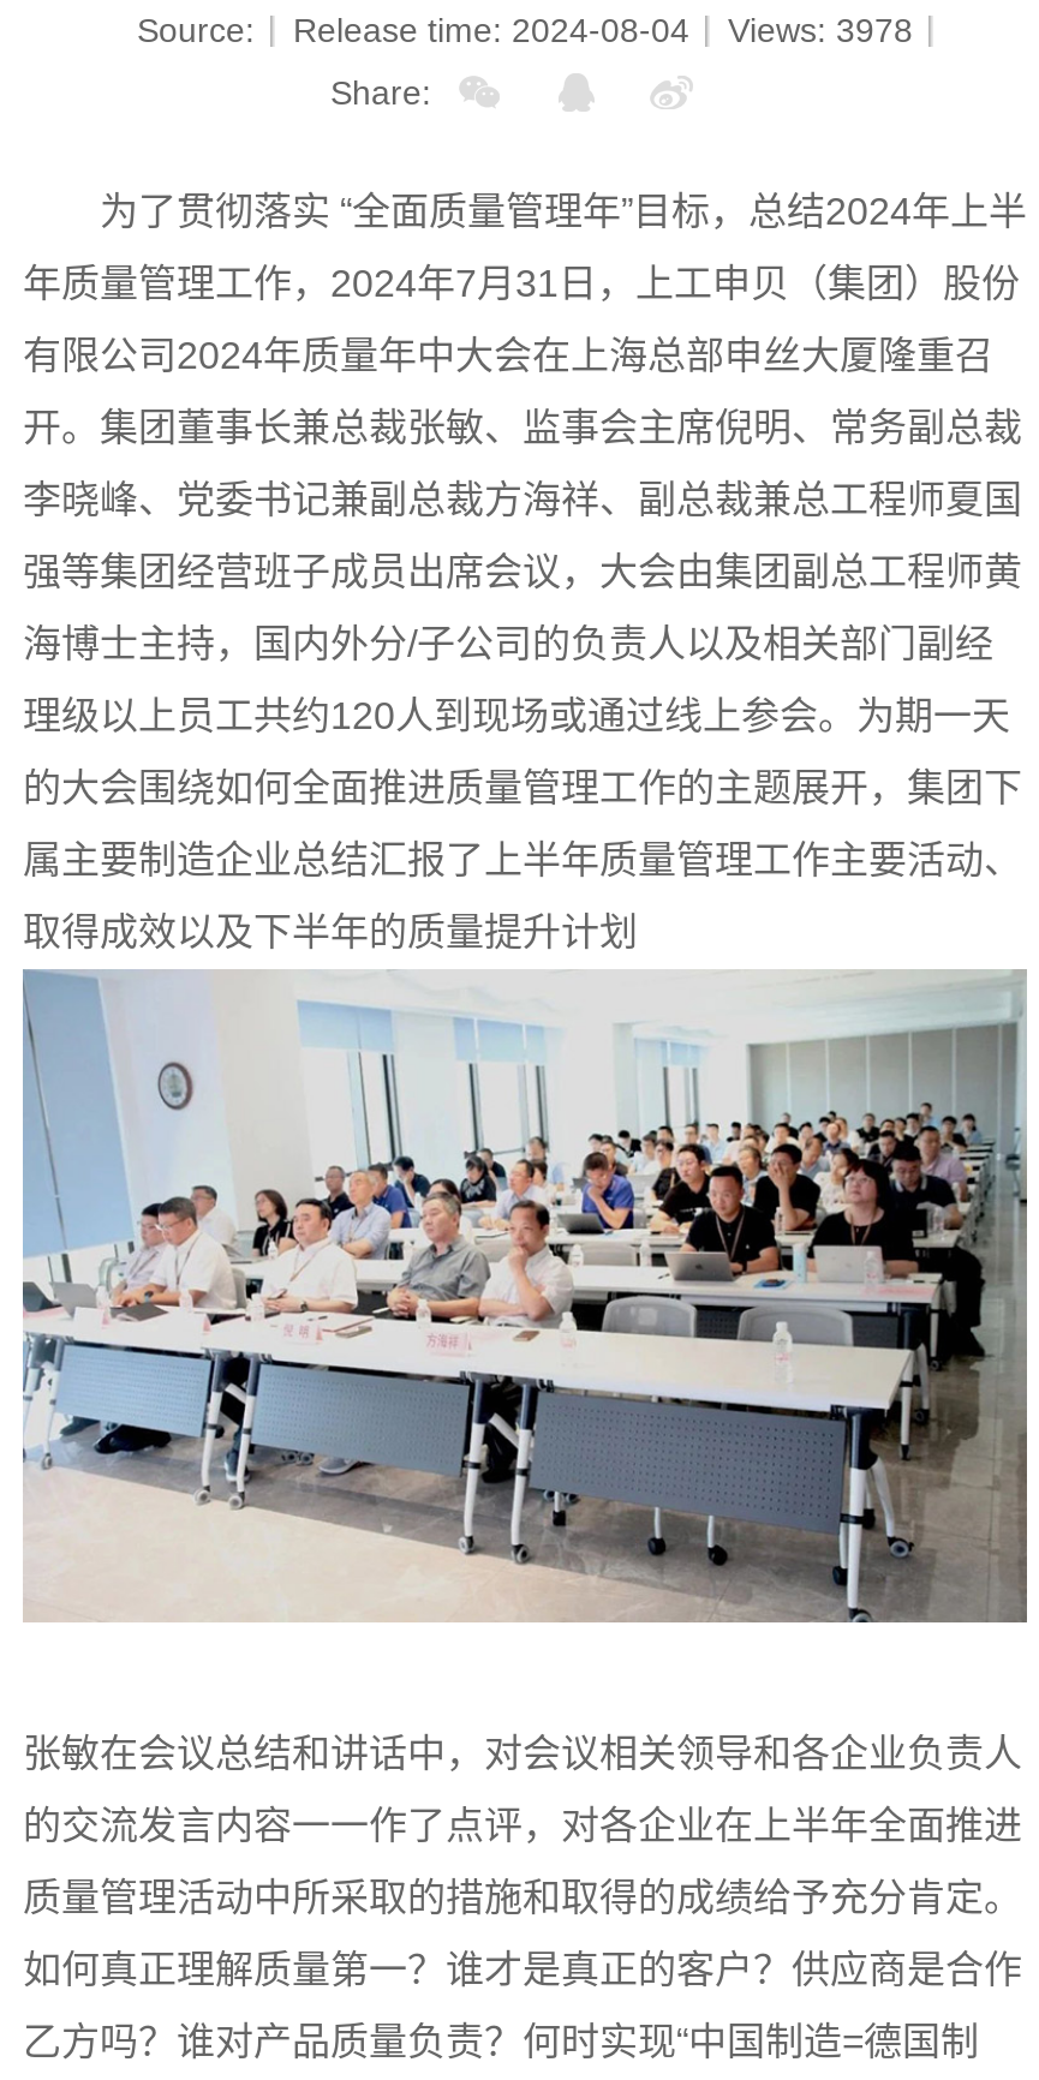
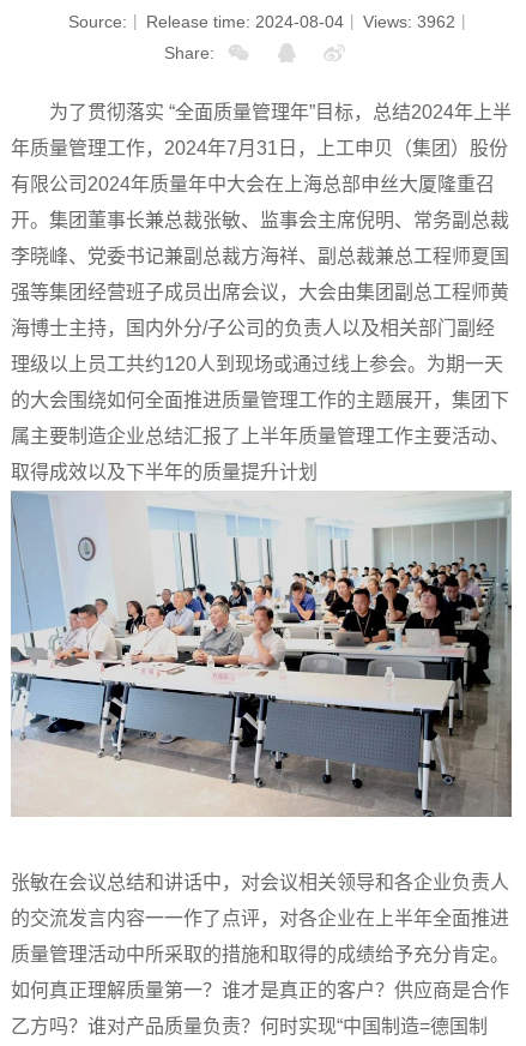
[137,12,913,50] Source: Release time: 2024-08-04 Views: 3978 -> [68,12,455,32] Source: Release time: 2024-08-04 Views: 3962

